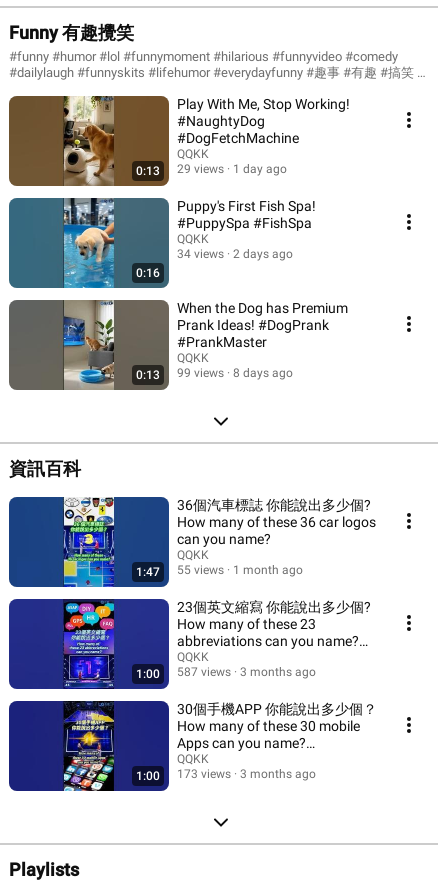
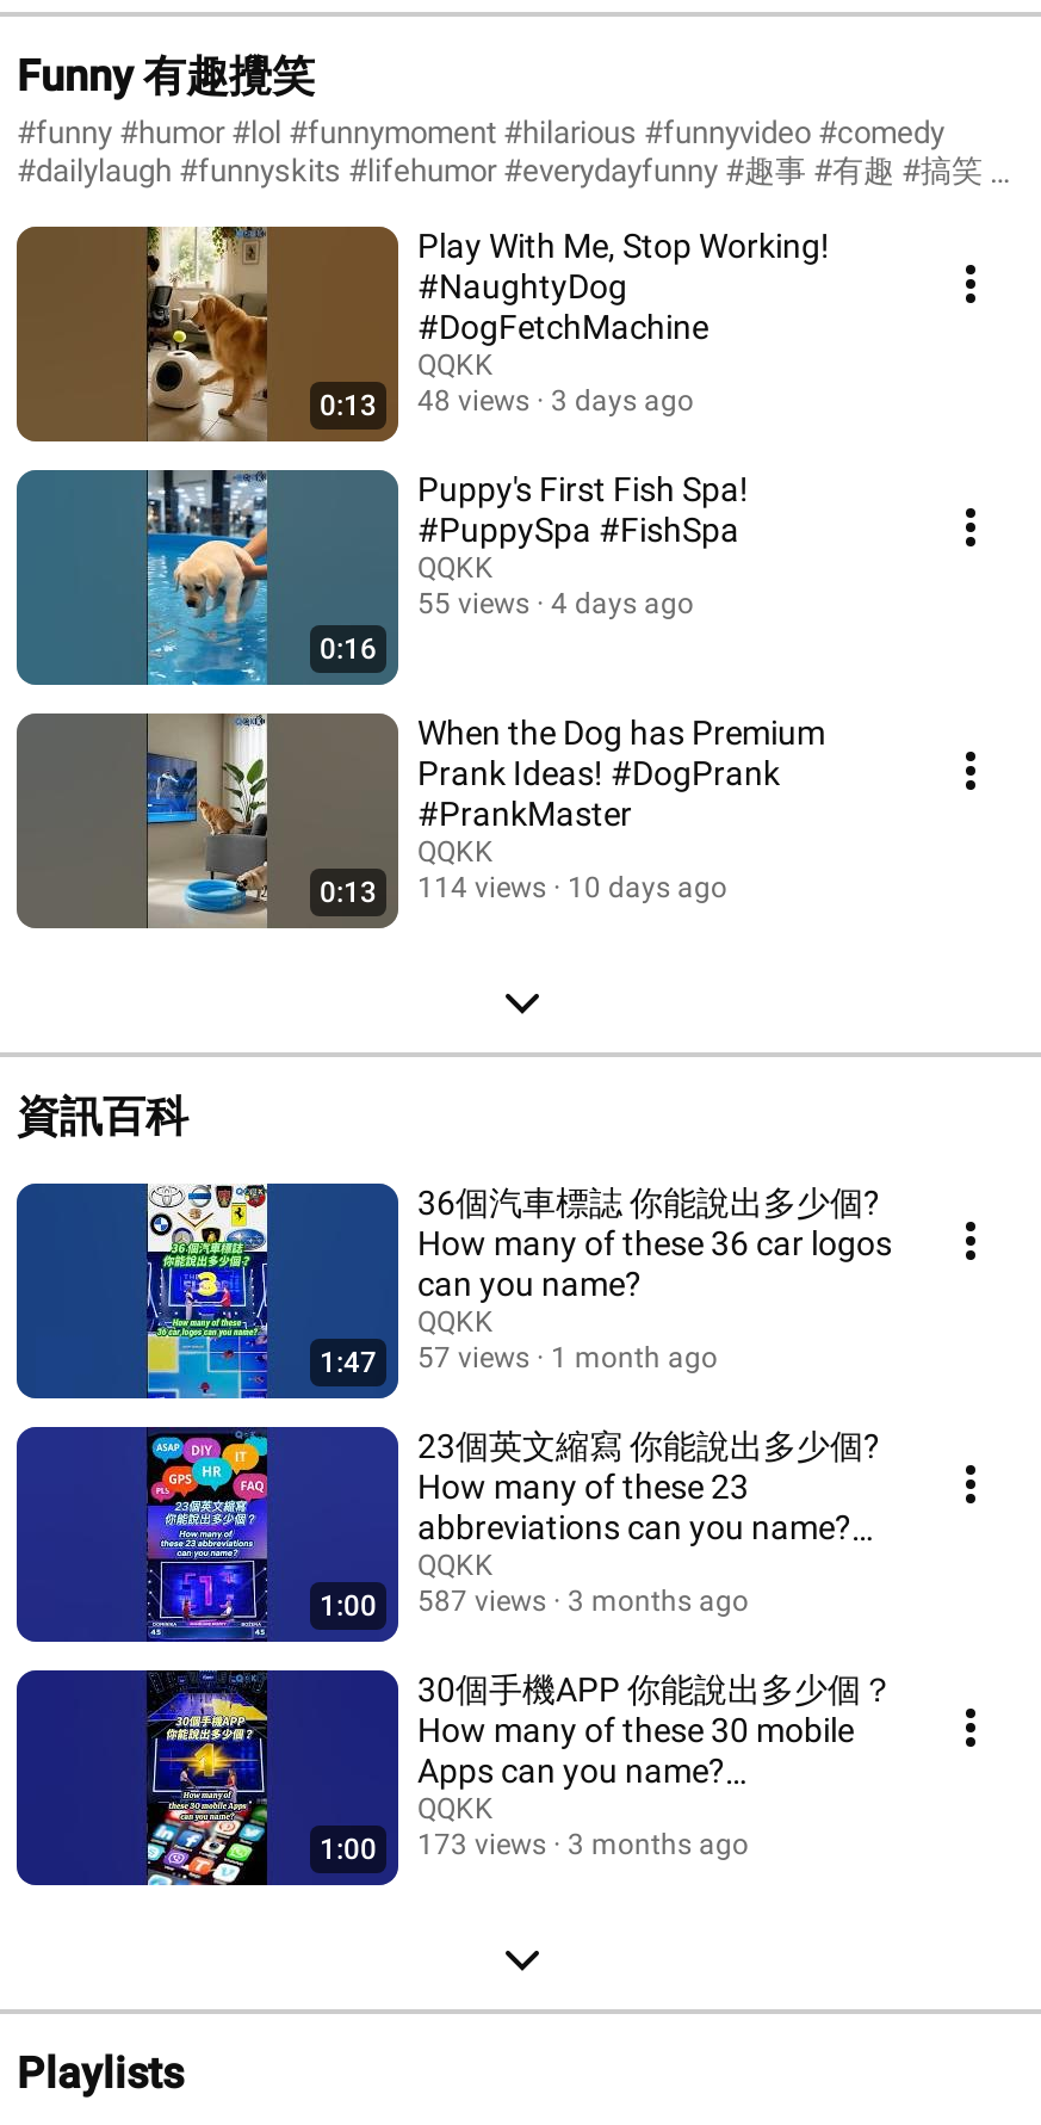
[177,162,224,176] 29 views -> [417,385,529,419] 48 views
[233,162,287,176] 1 day ago -> [551,385,694,419] 3 days ago
[177,247,224,261] 34 views -> [417,588,529,622] 55 views
[233,247,293,261] 2 days ago -> [551,588,694,622] 4 days ago
[177,366,224,380] 99 views -> [417,872,546,906] 114 views
[233,366,293,380] 8 days ago -> [568,872,727,906] 10 days ago
[136,563,303,579] 1:47 55 views 1 month ago -> [320,1342,718,1380] 1:47 57 views 1 month ago

